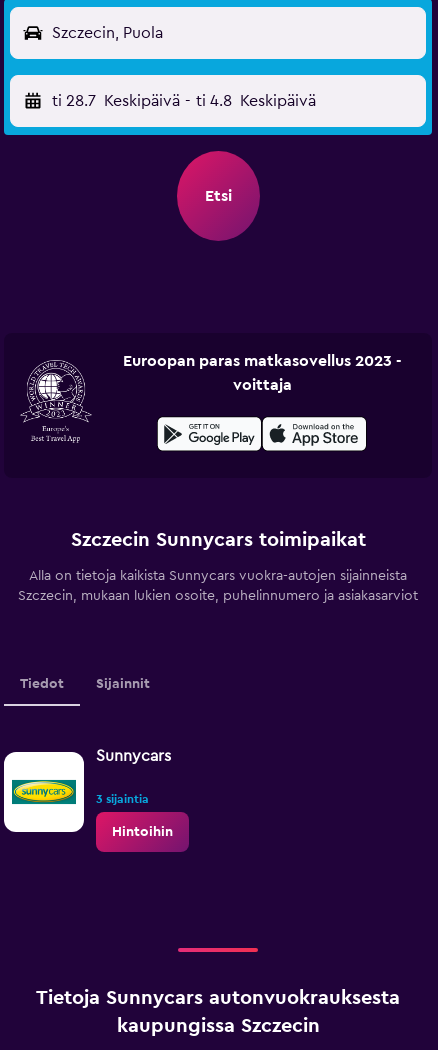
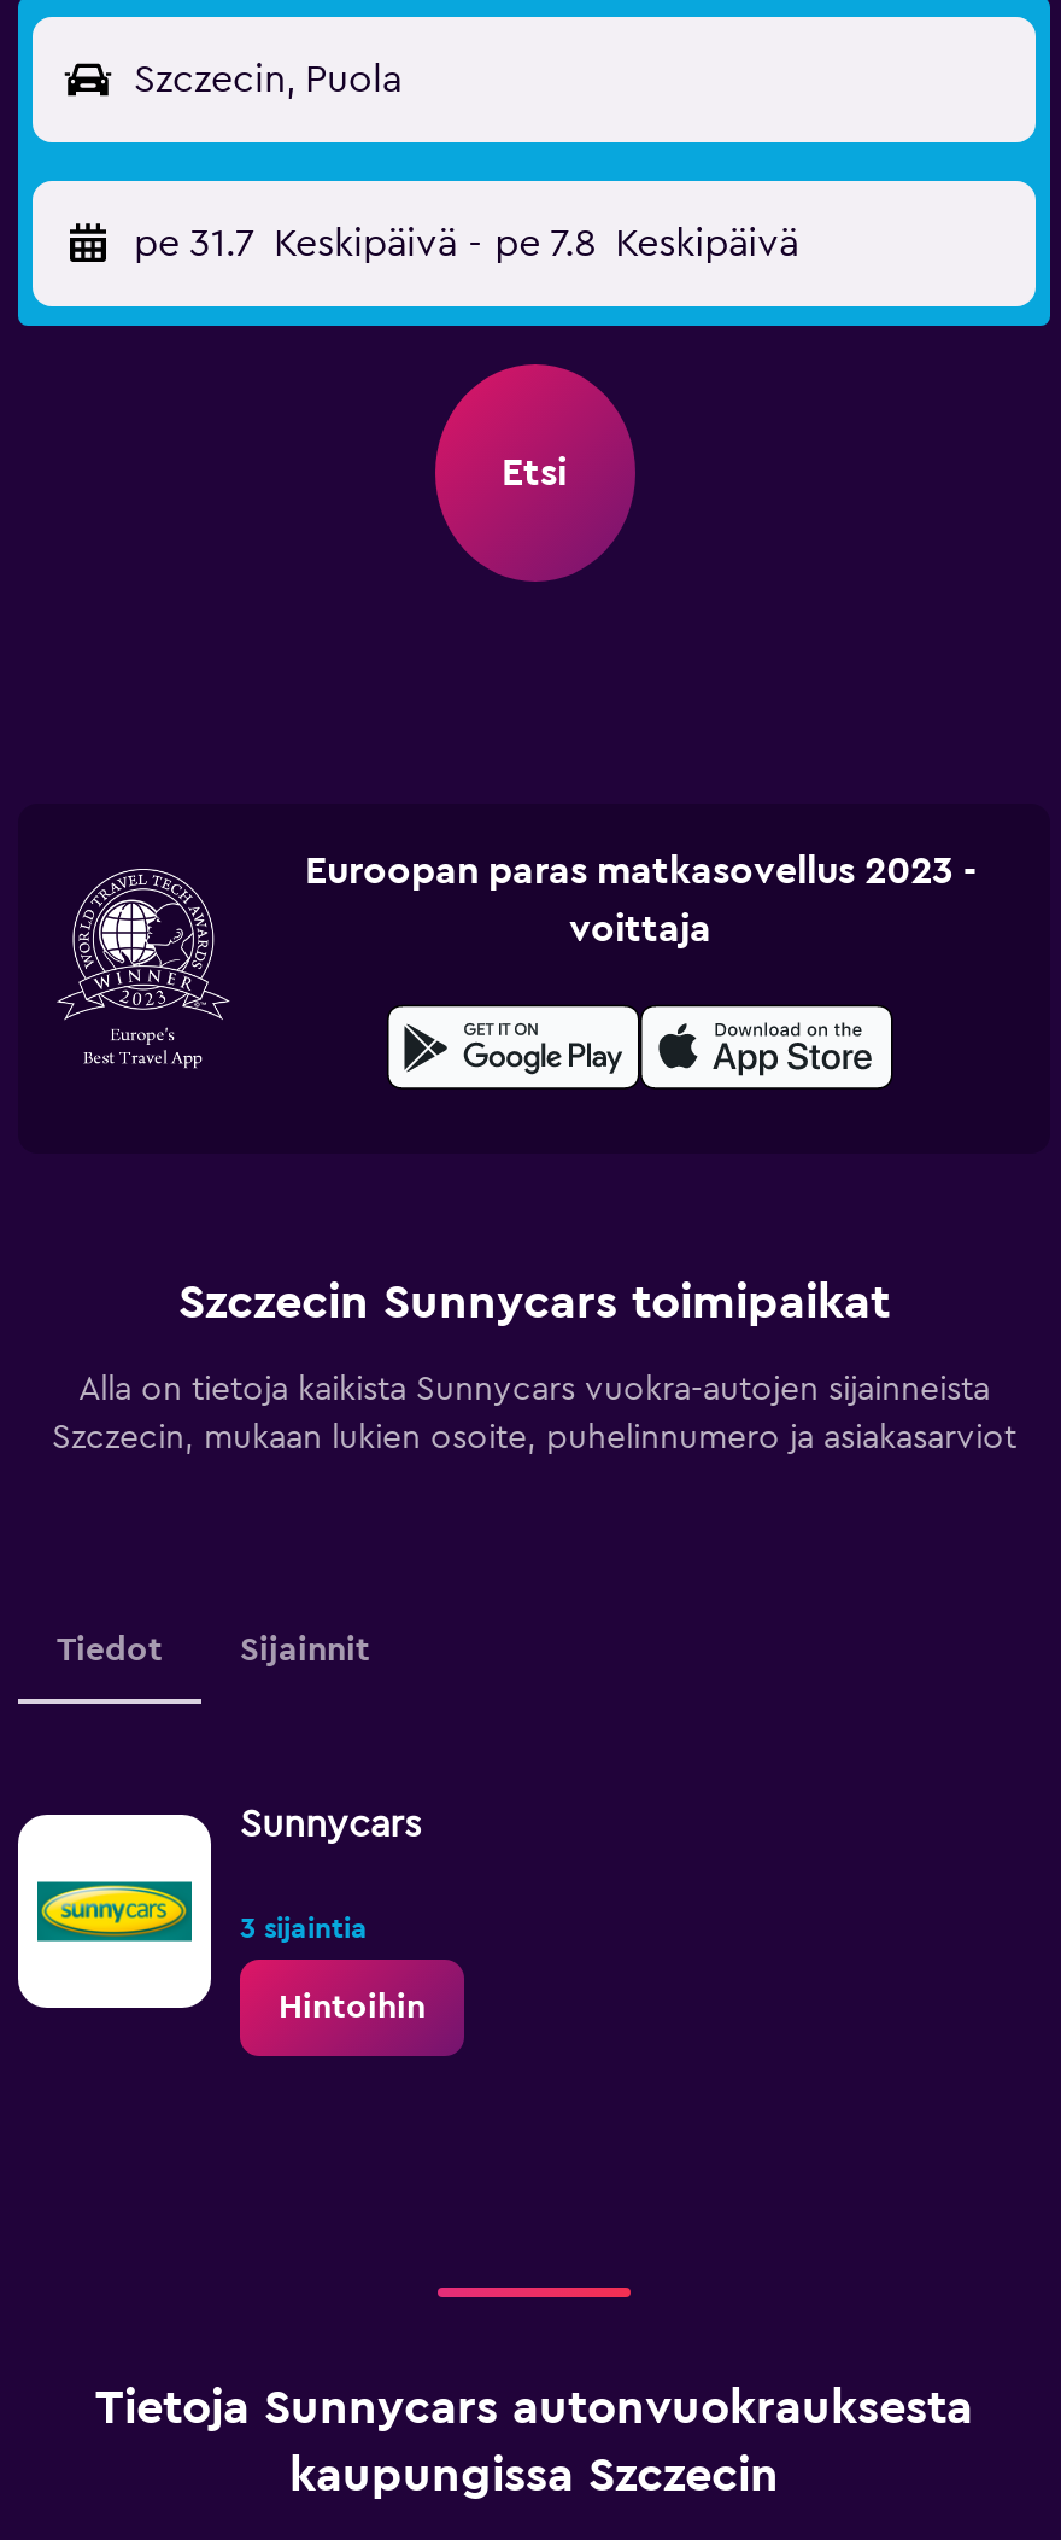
[52,93,316,109] ti 28.7 Keskipäivä - ti 4.8 Keskipäivä -> [134,224,798,263] pe 31.7 Keskipäivä - pe 7.8 Keskipäivä

